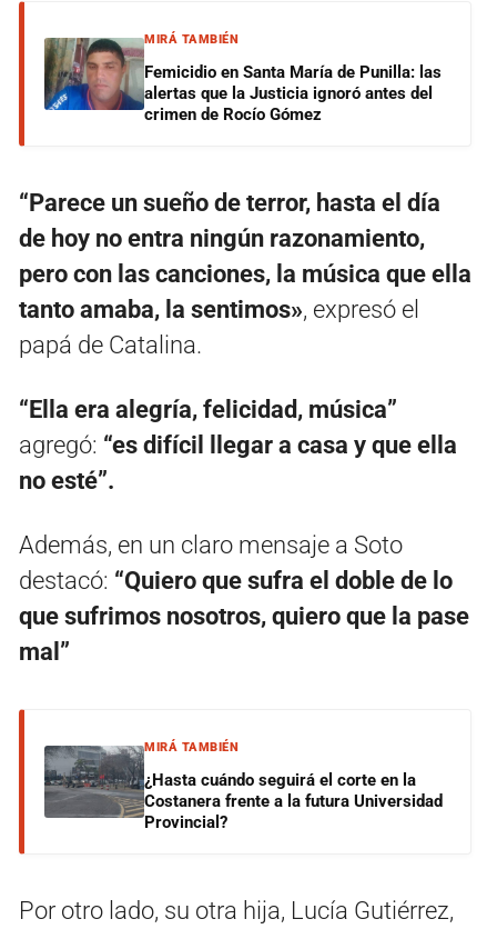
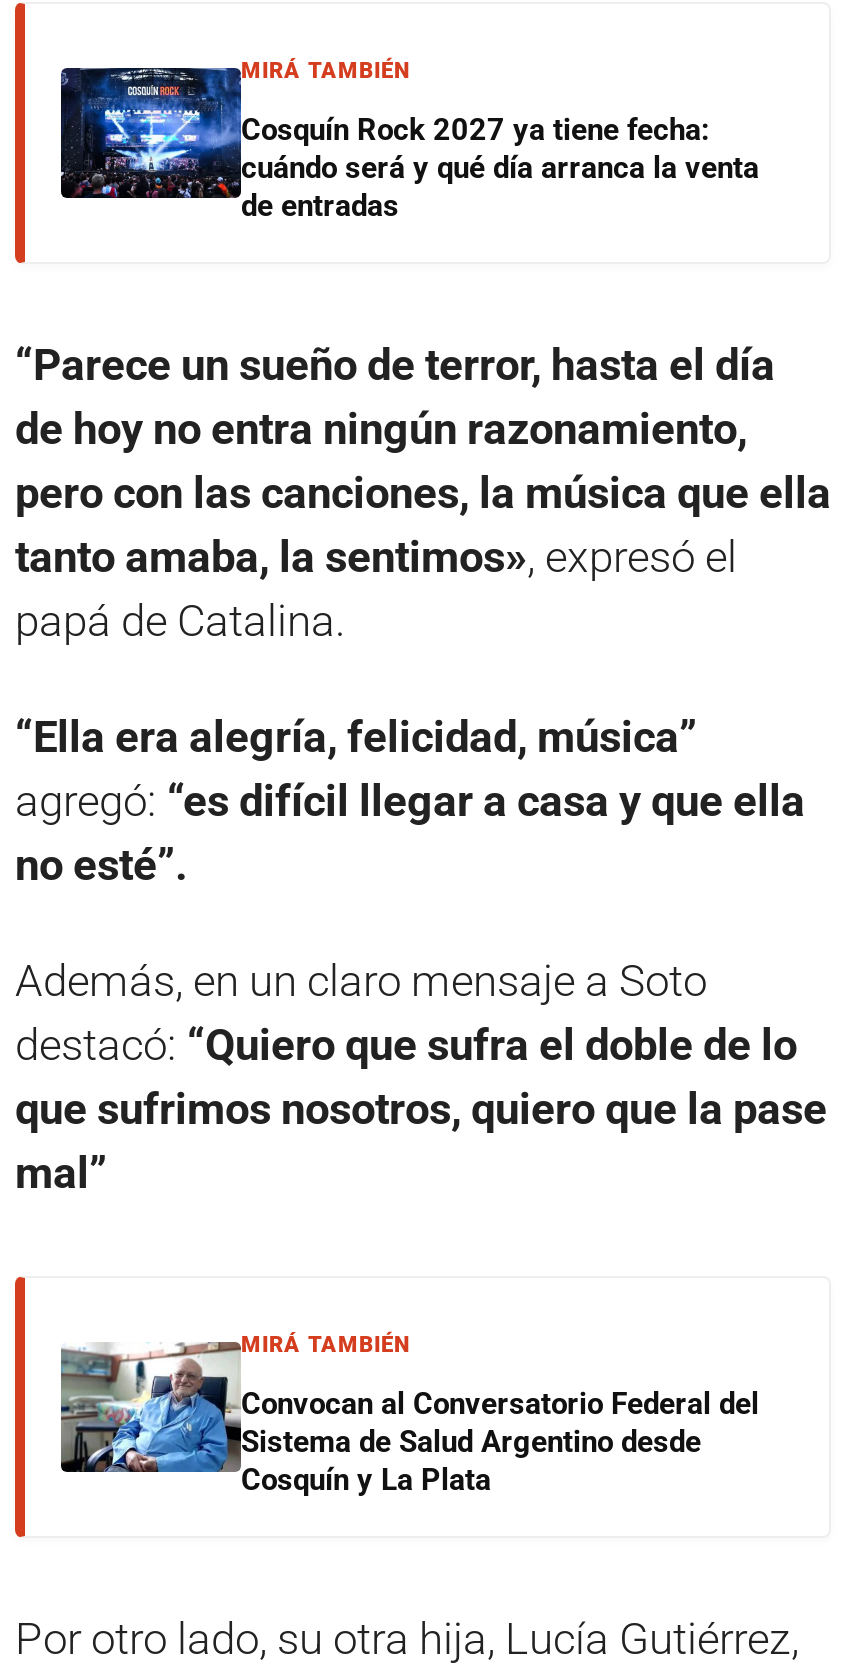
[43,37,442,124] [image] | Femicidio en Santa María de Punilla: las | alertas que la Justicia ignoró antes del | crimen de Rocío Gómez -> [59,66,759,224] [image] | Cosquín Rock 2027 ya tiene fecha: | cuándo será y qué día arranca la venta | de entradas
[43,745,443,832] [image] | ¿Hasta cuándo seguirá el corte en la | Costanera frente a la futura Universidad | Provincial? -> [61,1342,759,1498] [image] | Convocan al Conversatorio Federal del | Sistema de Salud Argentino desde | Cosquín y La Plata

